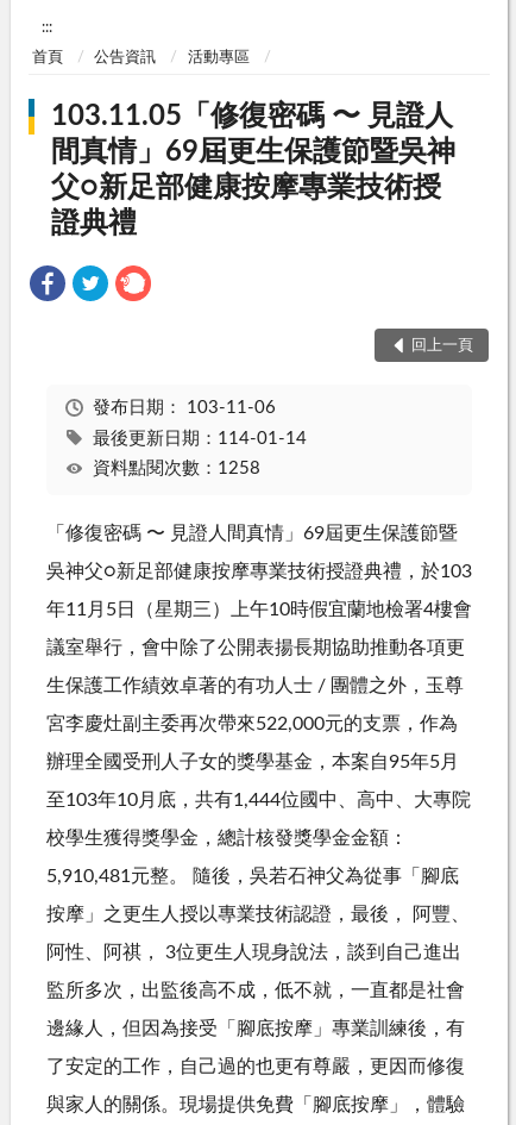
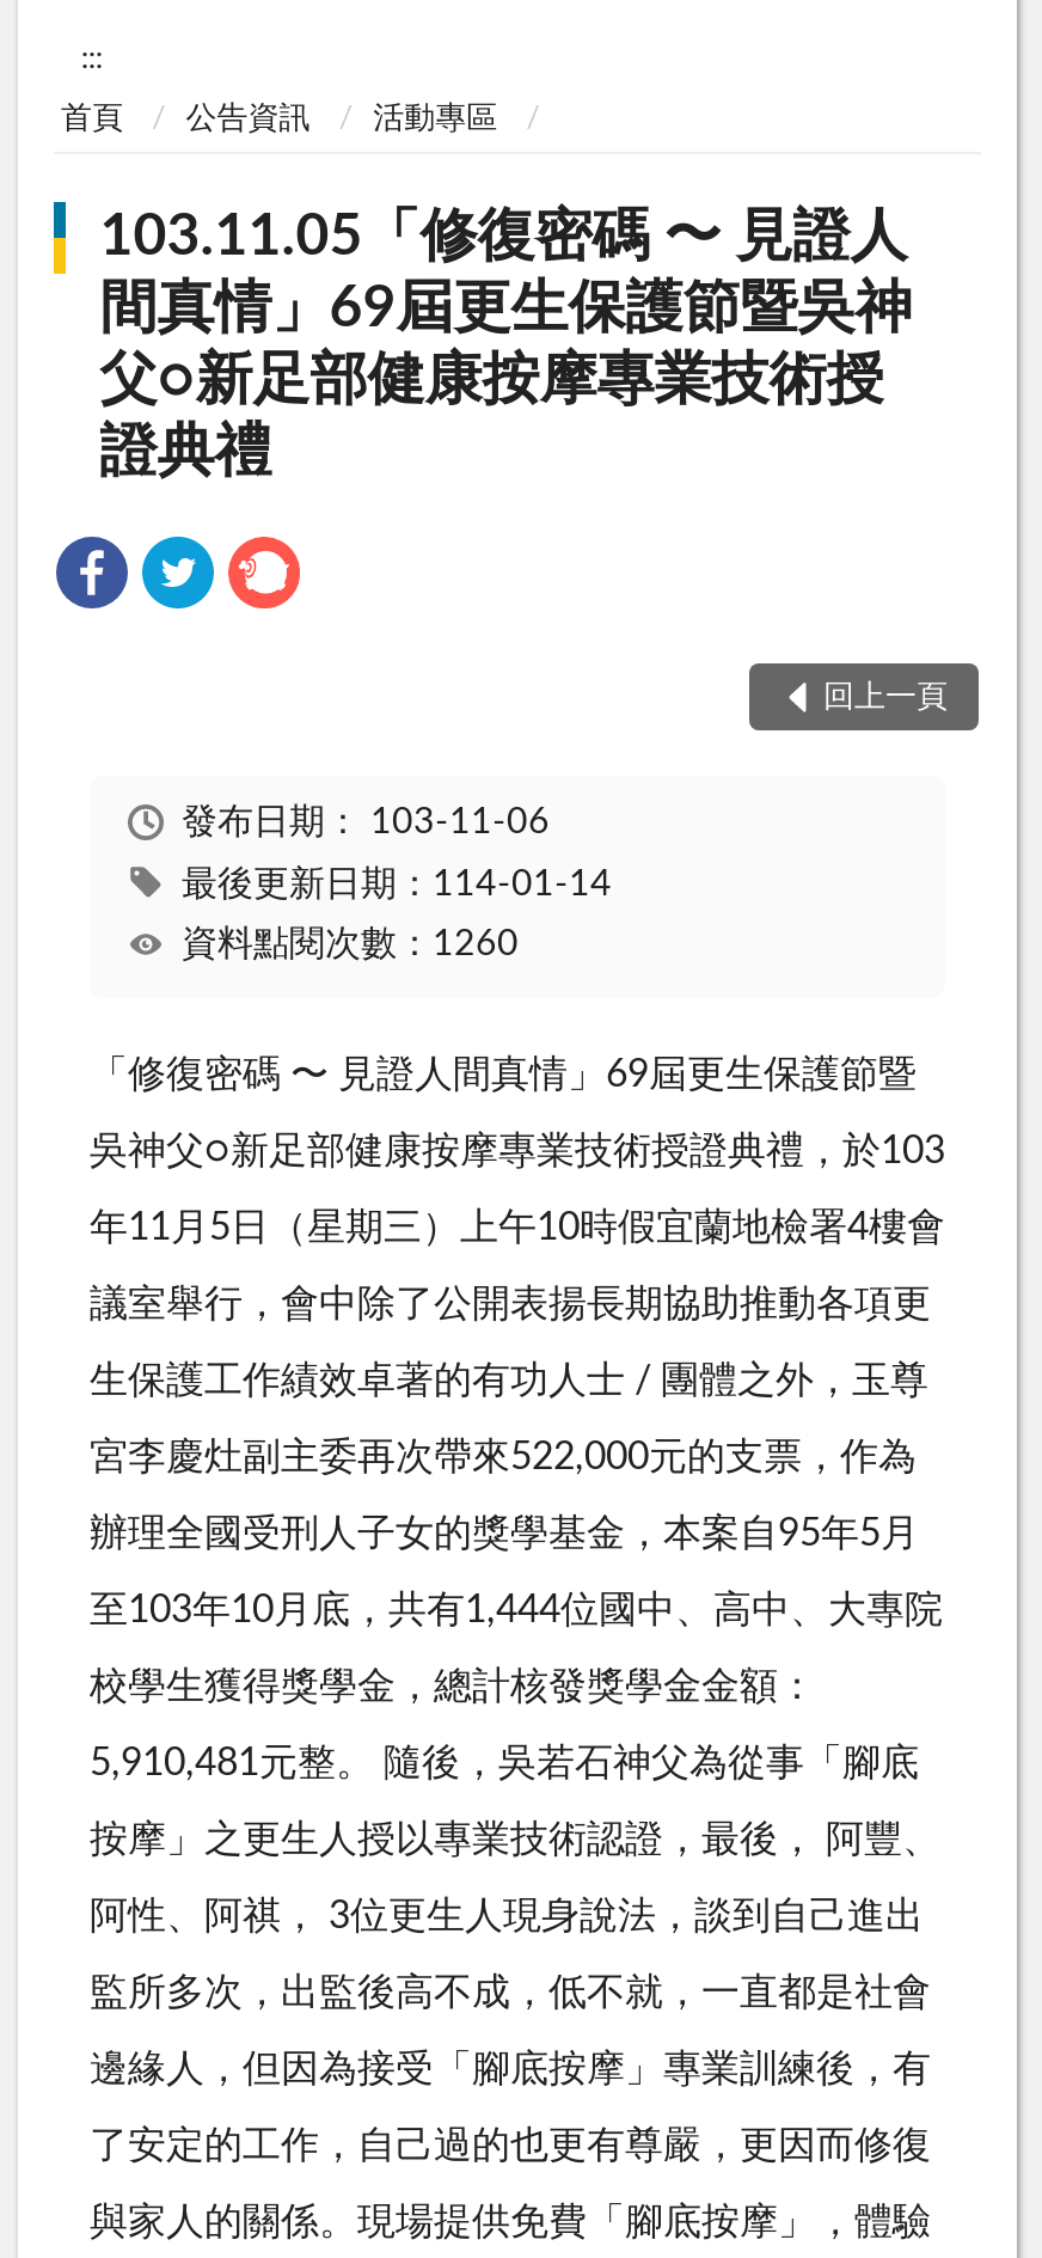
[92,460,260,478] 資料點閱次數：1258 -> [182,927,519,963] 資料點閱次數：1260

